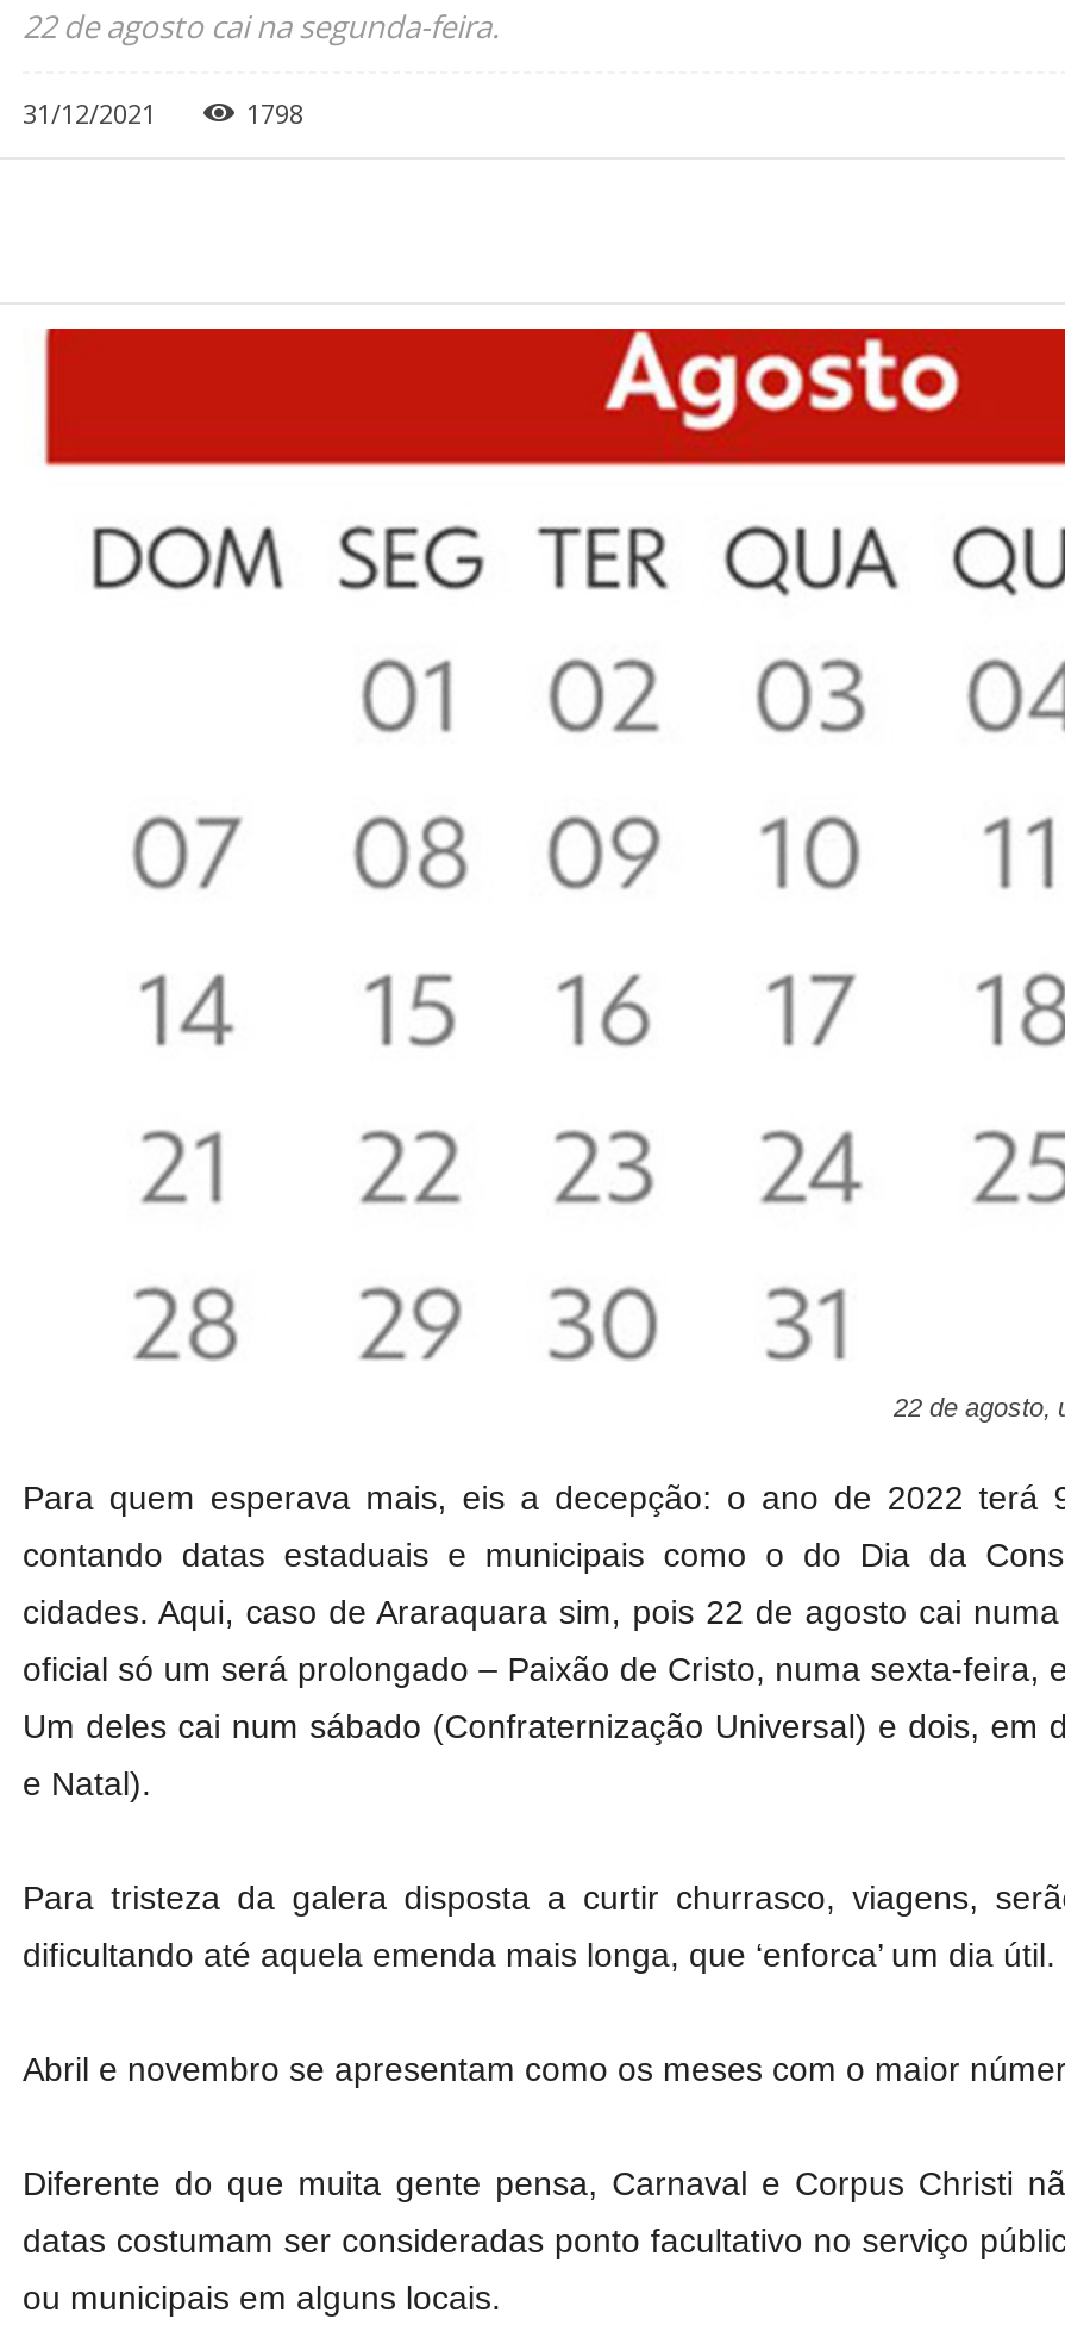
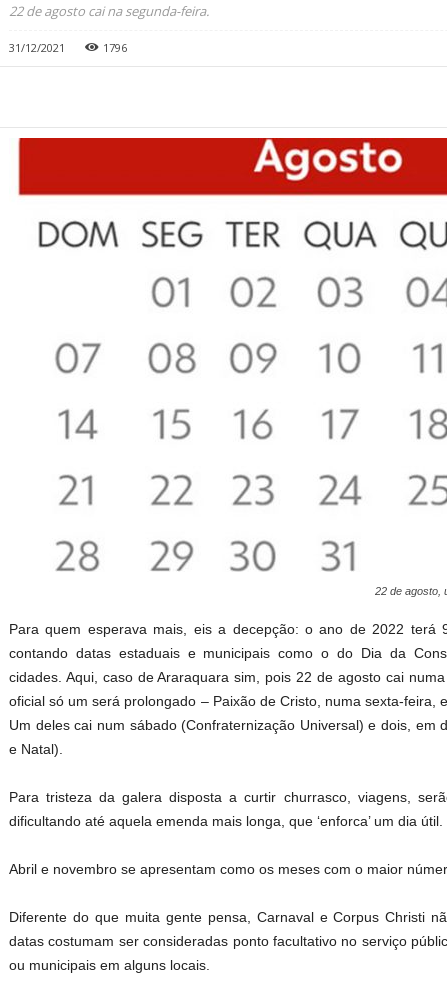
[246,95,303,131] 1798 -> [103,40,127,55] 1796

